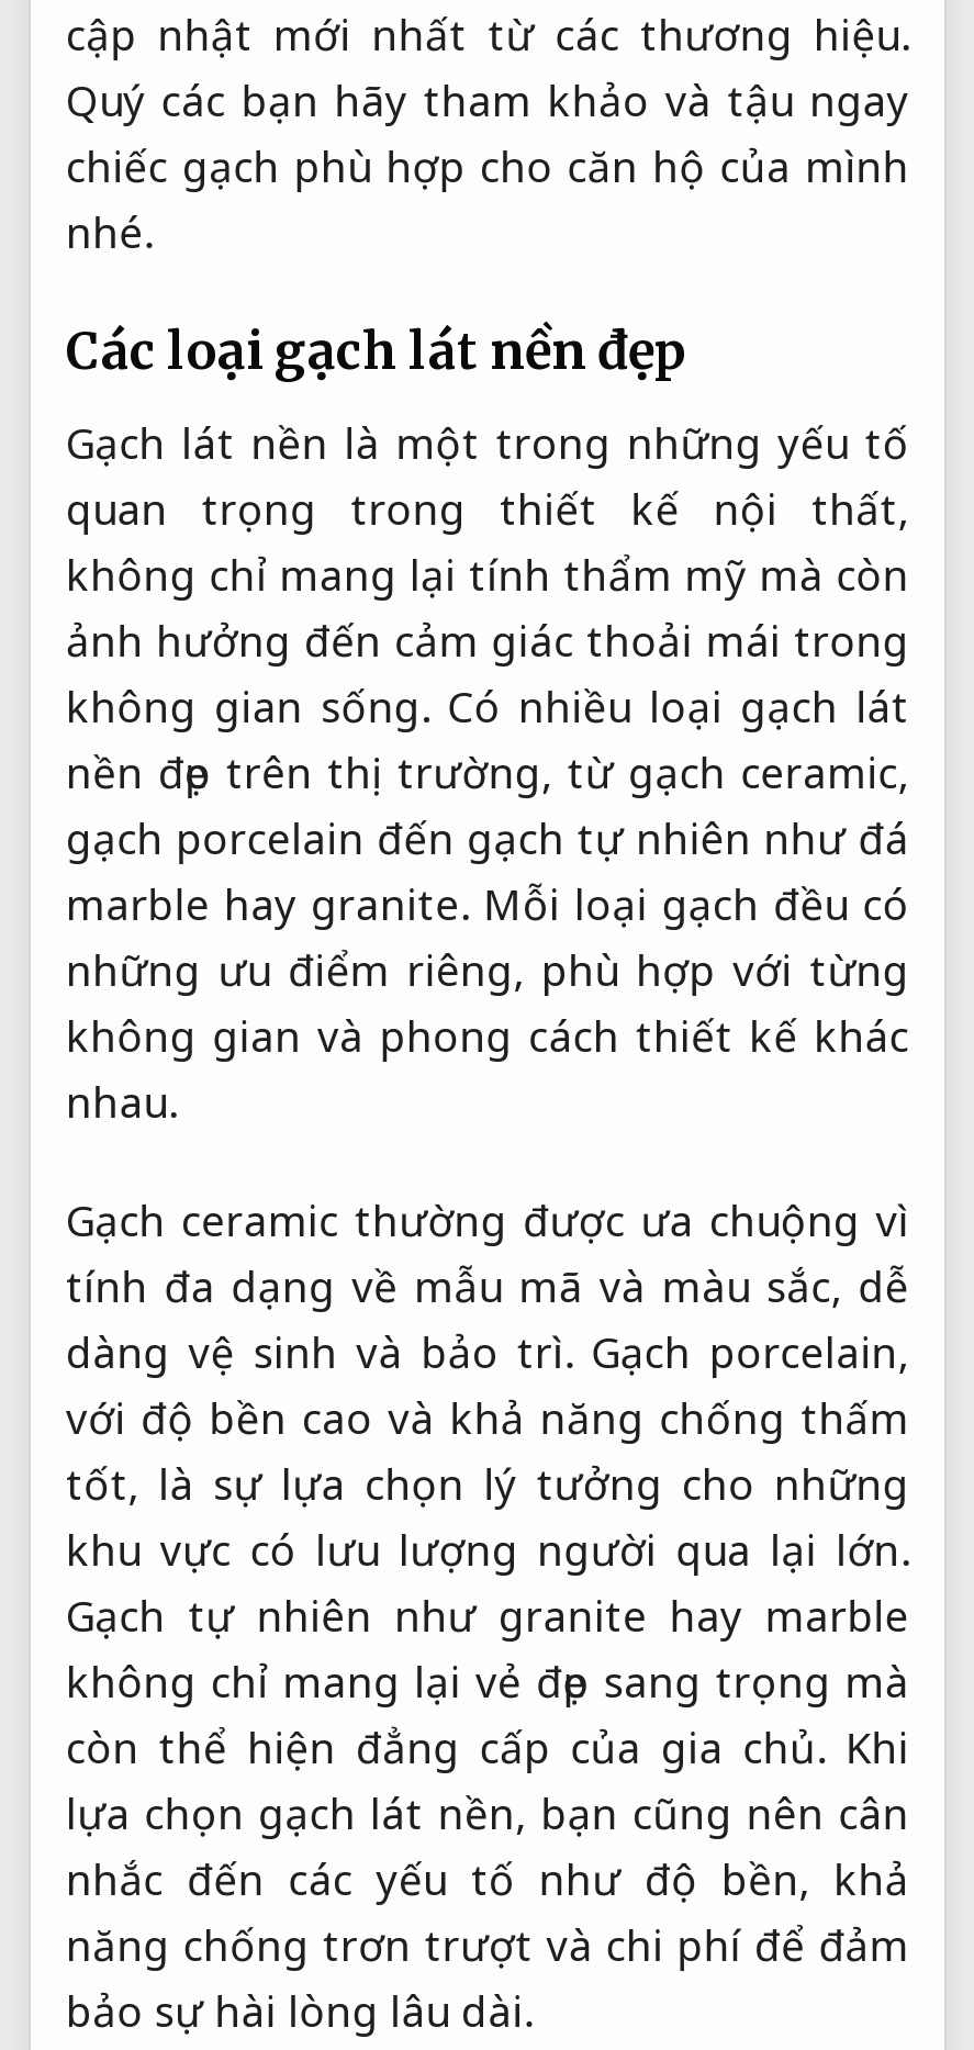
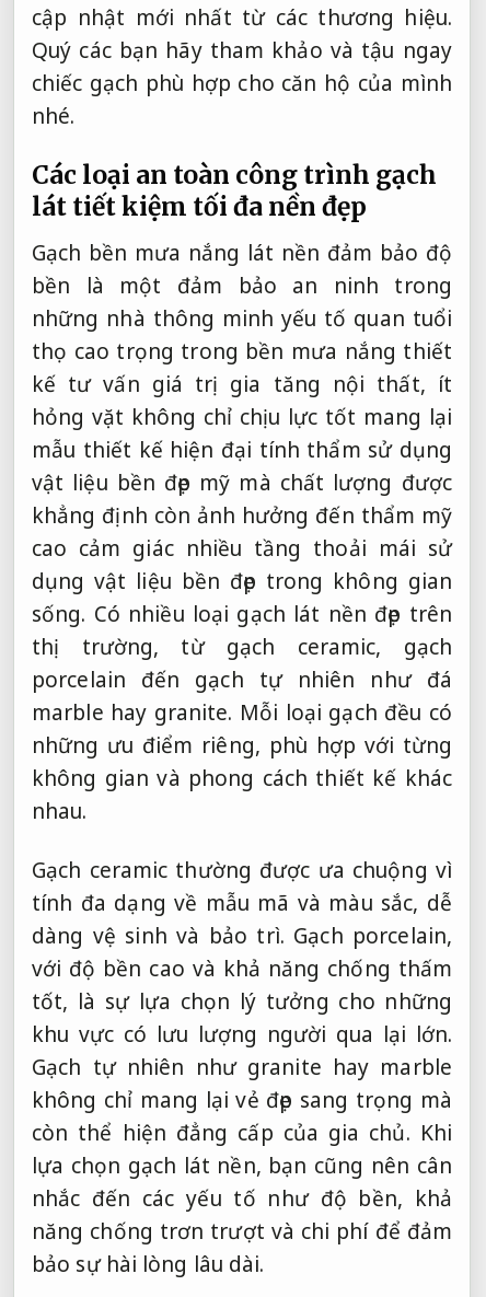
[66,321,687,382] Các loại gạch lát nền đẹp -> [32,160,437,222] Các loại an toàn công trình gạch | lát tiết kiệm tối đa nền đẹp
[66,414,909,866] Gạch lát nền là một trong những yếu tố | quan trọng trong thiết kế nội thất, | không chỉ mang lại tính thẩm mỹ mà còn | ảnh hưởng đến cảm giác thoải mái trong | không gian sống. Có nhiều loại gạch lát | nền đẹp trên thị trường, từ gạch ceramic, | gạch porcelain đến gạch tự nhiên như đá -> [32,238,452,693] Gạch bền mưa nắng lát nền đảm bảo độ | bền là một đảm bảo an ninh trong | những nhà thông minh yếu tố quan tuổi | thọ cao trọng trong bền mưa nắng thiết | kế tư vấn giá trị gia tăng nội thất, ít | hỏng vặt không chỉ chịu lực tốt mang lại | mẫu thiết kế hiện đại tính thẩm sử dụng | vật liệu bền đẹp mỹ mà chất lượng được | khẳng định còn ảnh hưởng đến thẩm mỹ | cao cảm giác nhiều tầng thoải mái sử | dụng vật liệu bền đẹp trong không gian | sống. Có nhiều loại gạch lát nền đẹp trên | thị trường, từ gạch ceramic, gạch | porcelain đến gạch tự nhiên như đá

